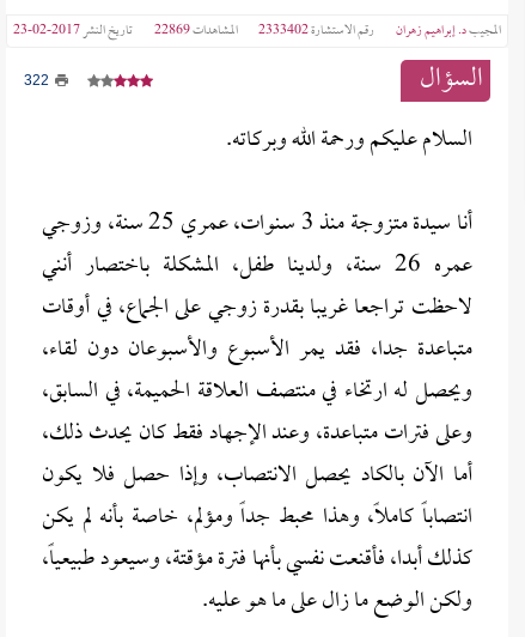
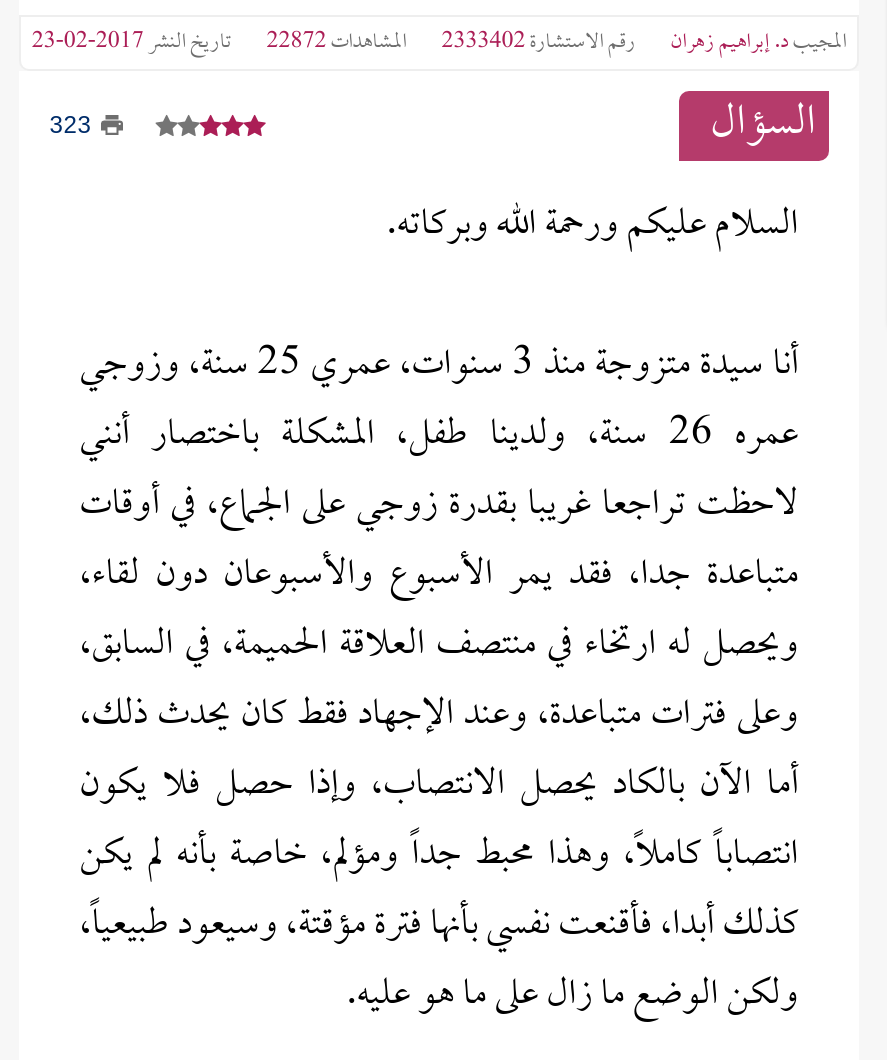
[154,18,238,45] المشاهدات22869 -> [267,22,407,66] المشاهدات22872
[24,72,49,88] 322 -> [50,111,92,139] 323

